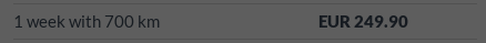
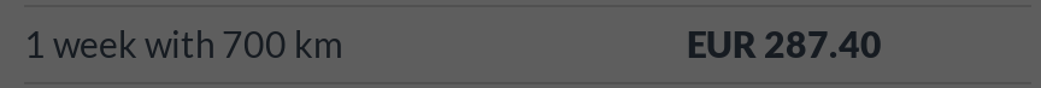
[318,11,408,31] EUR 249.90 -> [687,21,882,65] EUR 287.40

